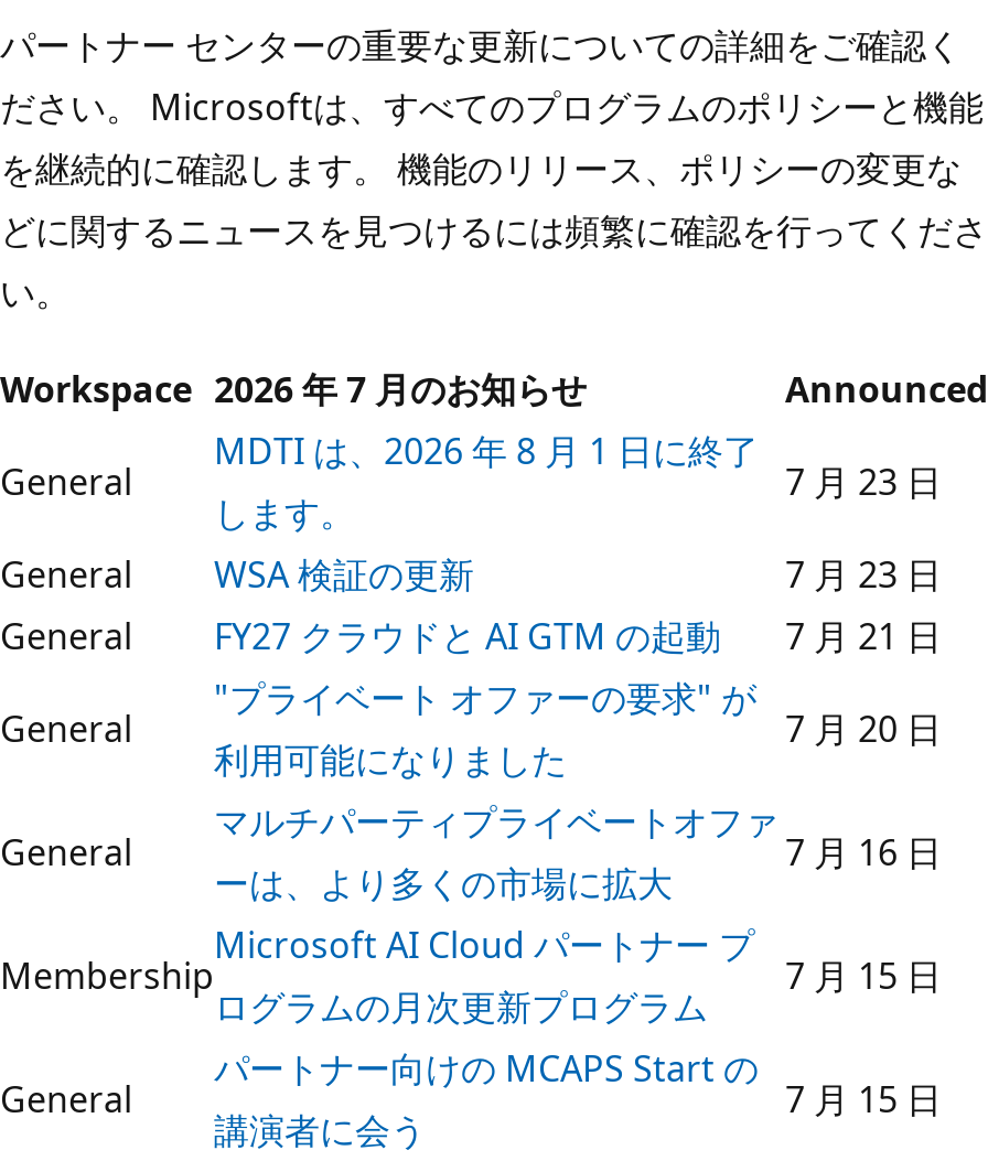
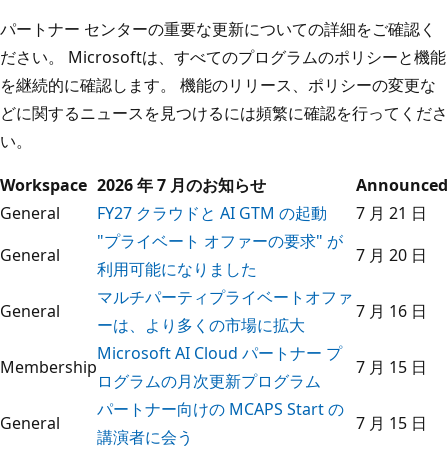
[214,426,759,536] MDTI は、2026 年 8 月 1 日に終了 | します。 -> none
[0,456,132,505] General -> none
[0,456,942,598] 7 月 23 日 | General | WSA 検証の更新 | 7 月 23 日 -> none

